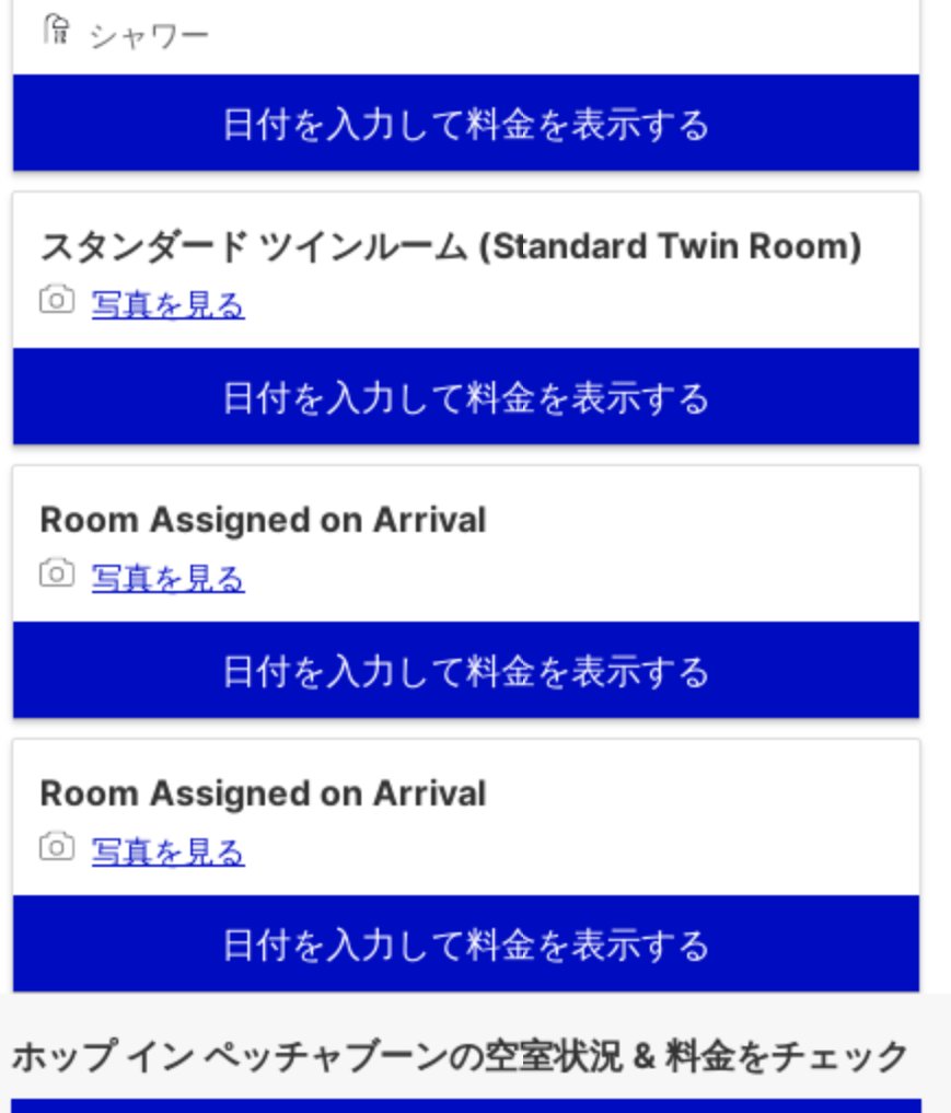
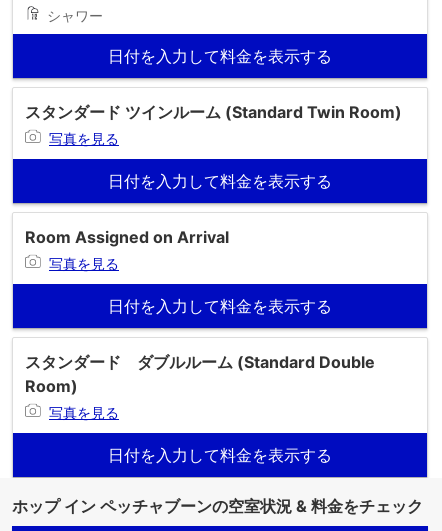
[39,770,486,814] Room Assigned on Arrival -> [25,352,375,396] スタンダード ダブルルーム (Standard Double | Room)

